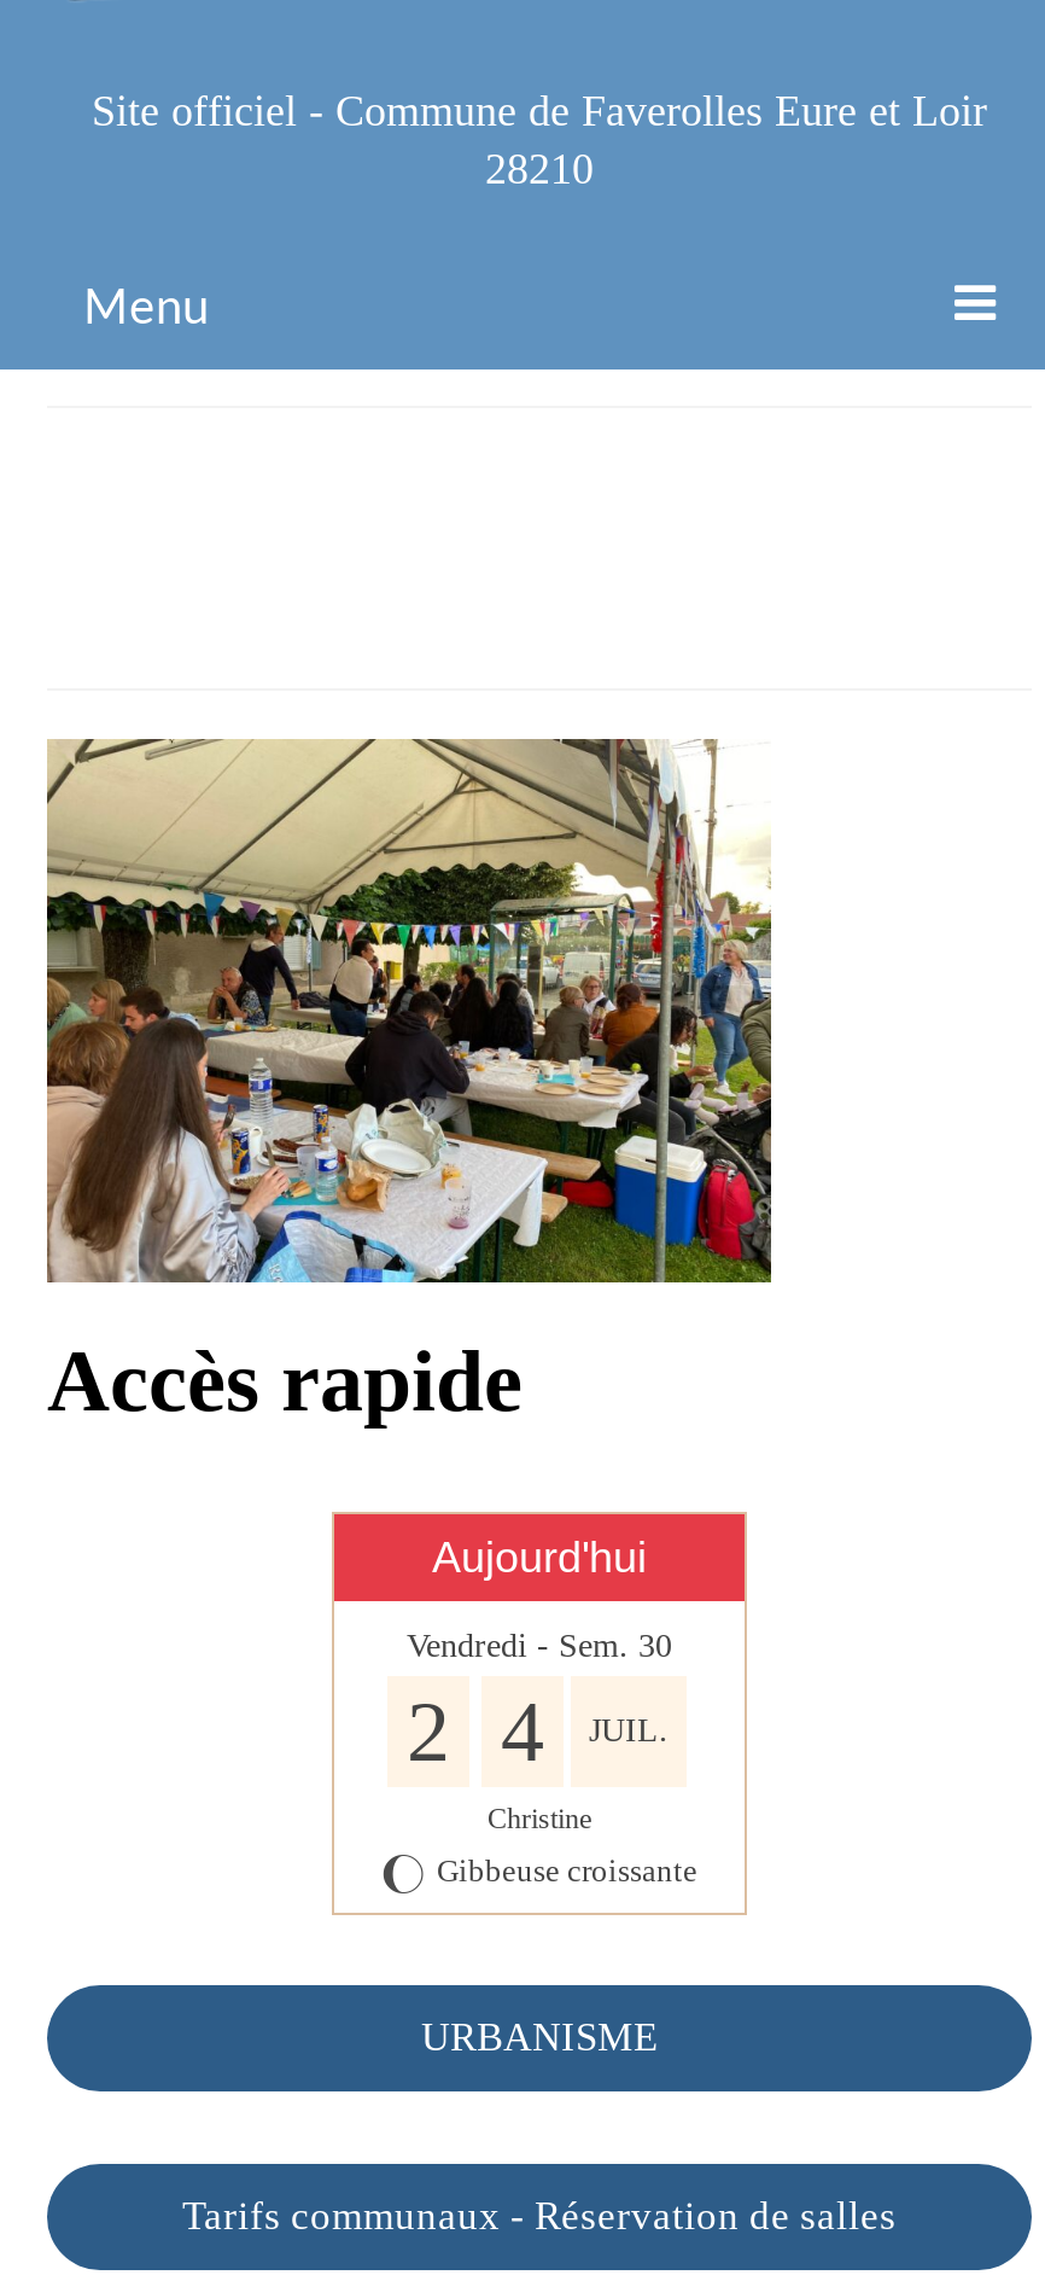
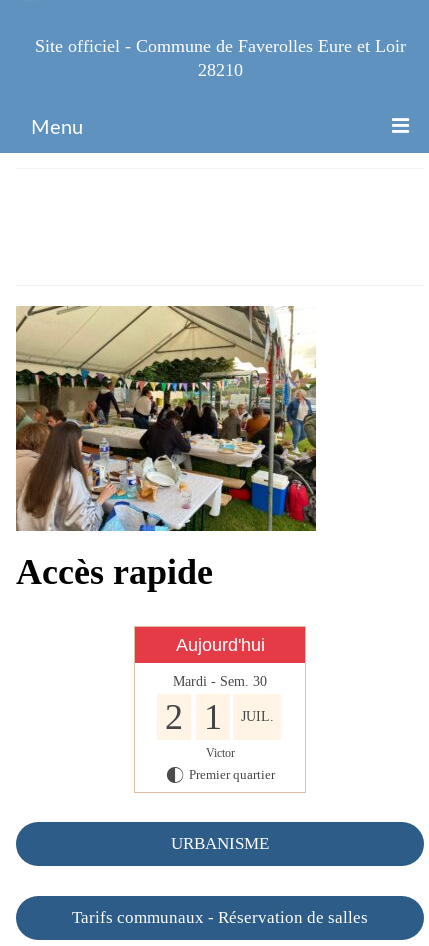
[407,1629,672,1665] Vendredi - Sem. 30 -> [173,674,267,689] Mardi - Sem. 30
[407,1684,669,1781] 2 4 JUIL. -> [165,697,273,737] 2 1 JUIL.
[381,1803,697,1897] Christine | J Gibbeuse croissante -> [165,746,274,785] Victor | G Premier quartier

